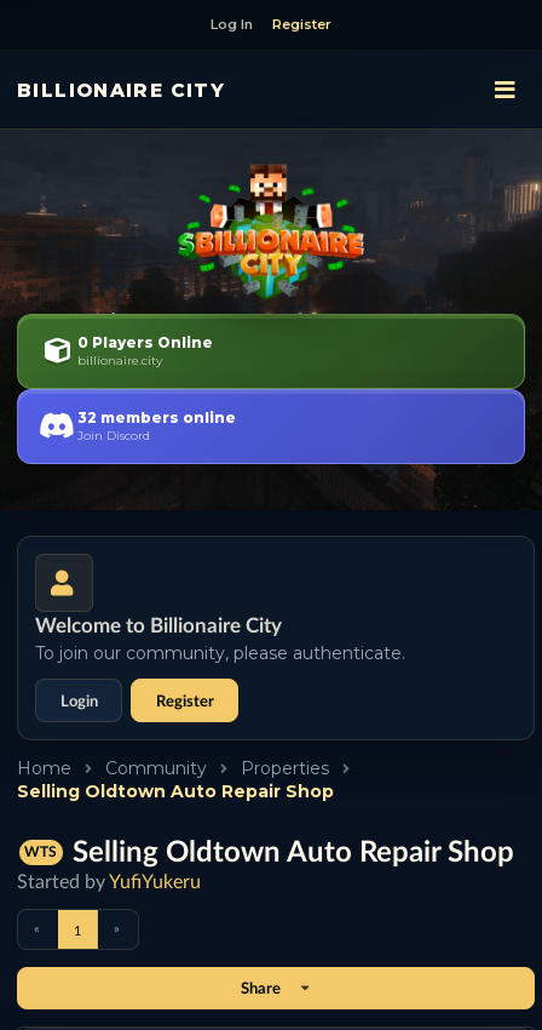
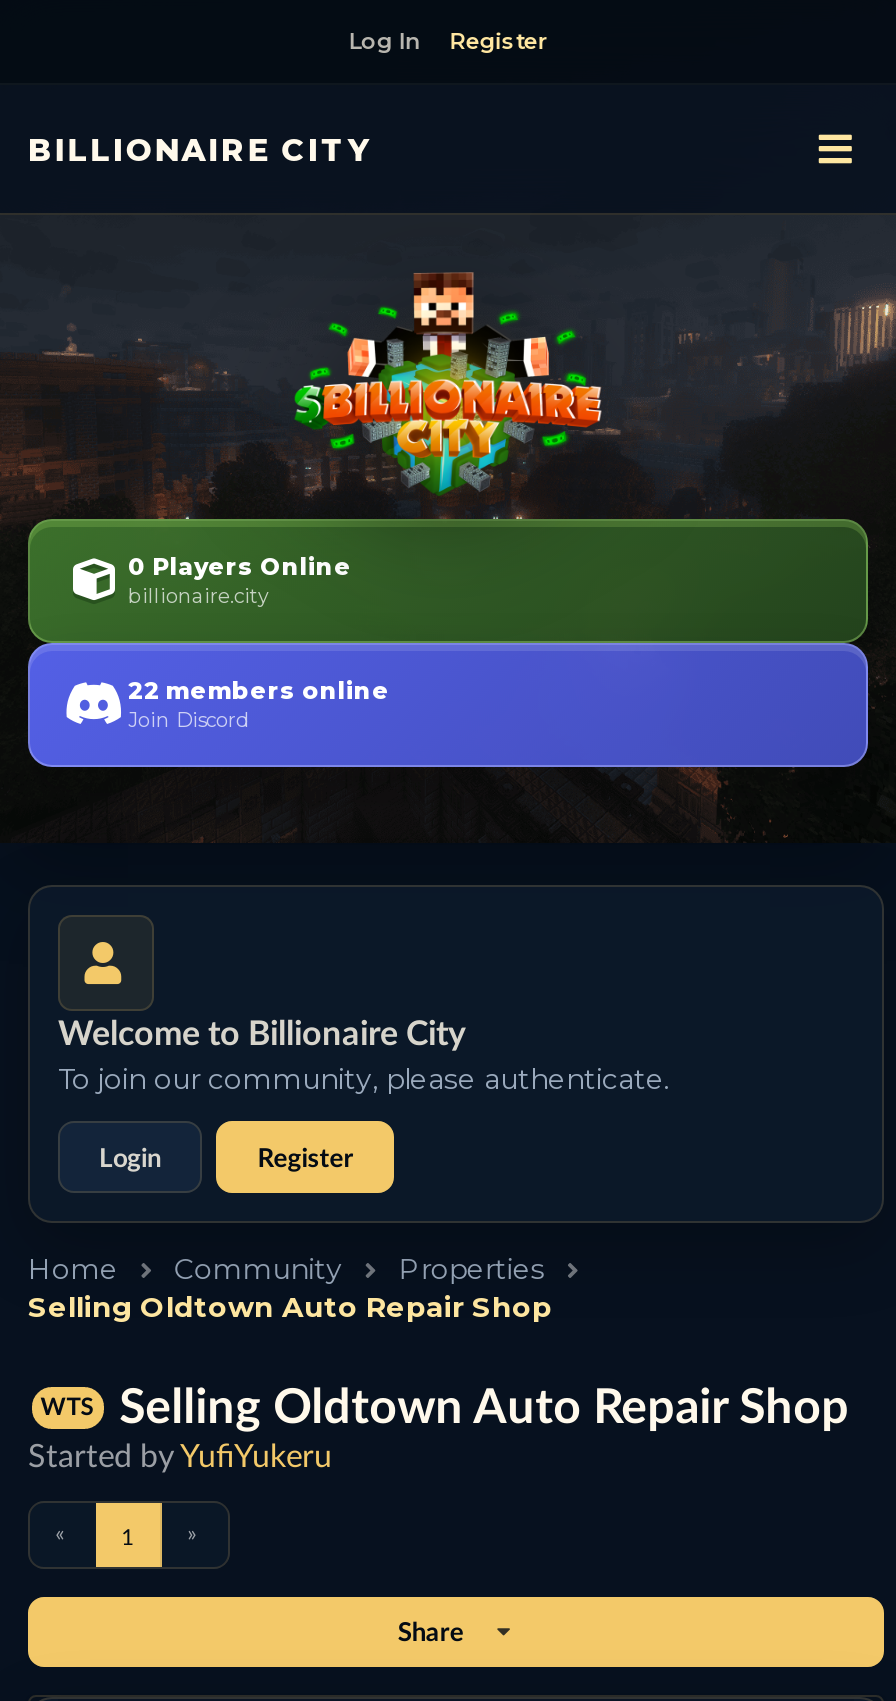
[77,409,236,426] 32 members online -> [128,676,390,704] 22 members online

